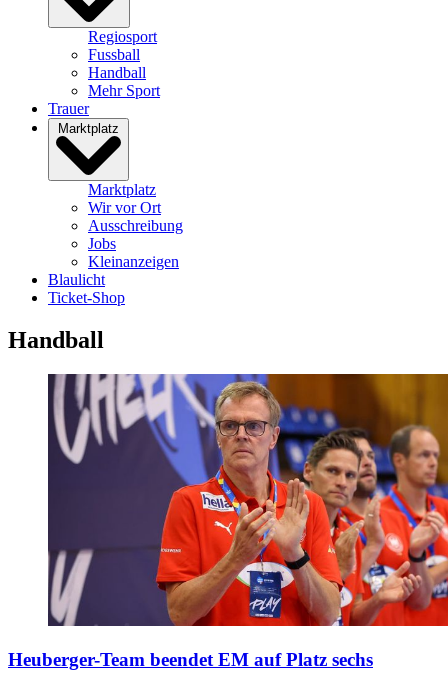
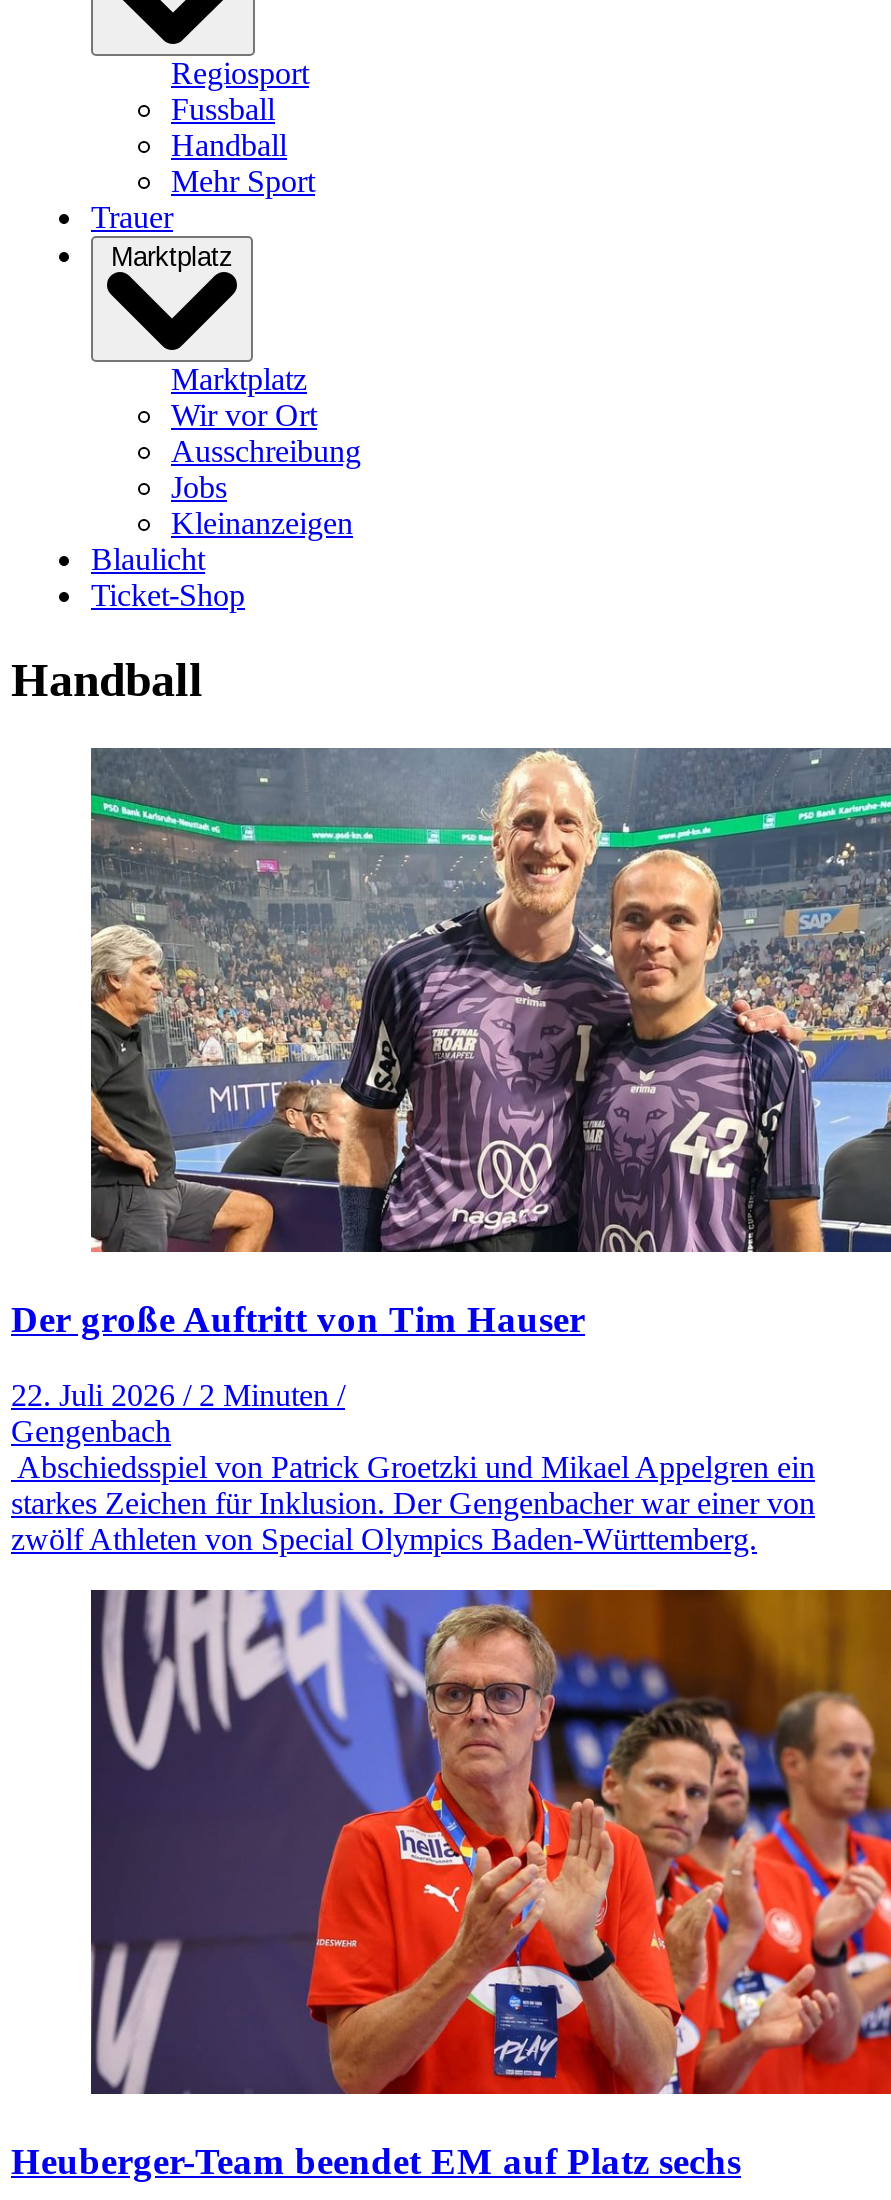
none -> [11,746,885,1557] [image] | Der große Auftritt von Tim Hauser | 22. Juli 2026 / 2 Minuten / | Gengenbach | Abschiedsspiel von Patrick Groetzki und Mikael Appelgren ein | starkes Zeichen für Inklusion. Der Gengenbacher war einer von | zwölf Athleten von Special Olympics Baden-Württemberg.

